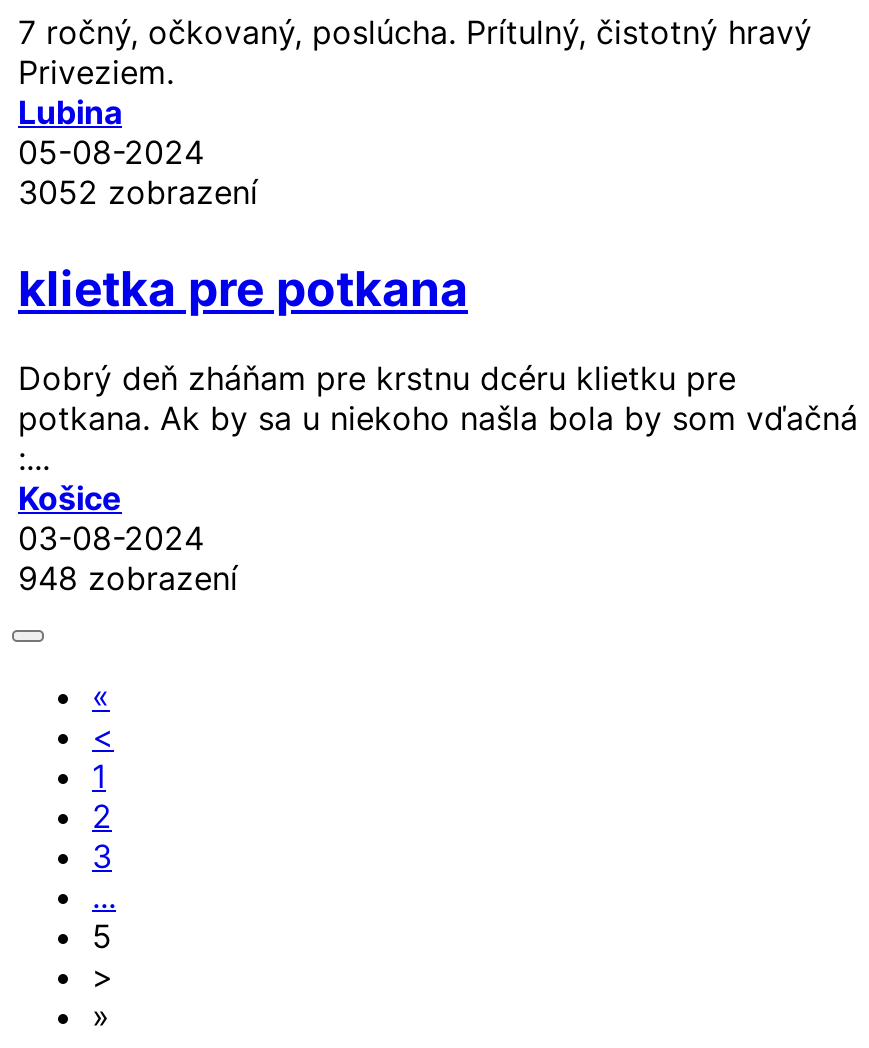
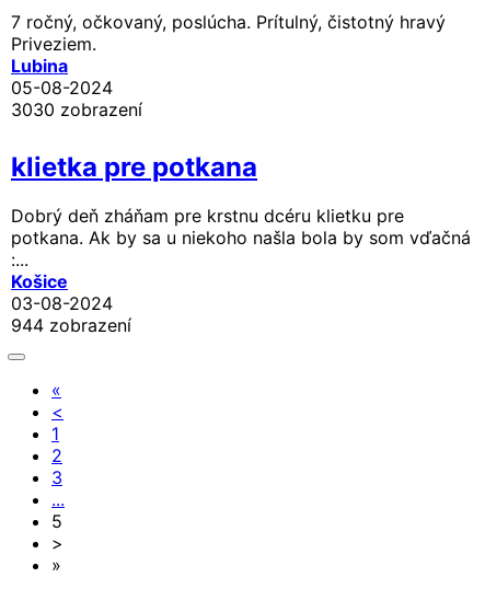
[18,171,258,211] 3052 zobrazení -> [11,99,142,121] 3030 zobrazení
[18,557,238,597] 948 zobrazení -> [11,314,131,336] 944 zobrazení

